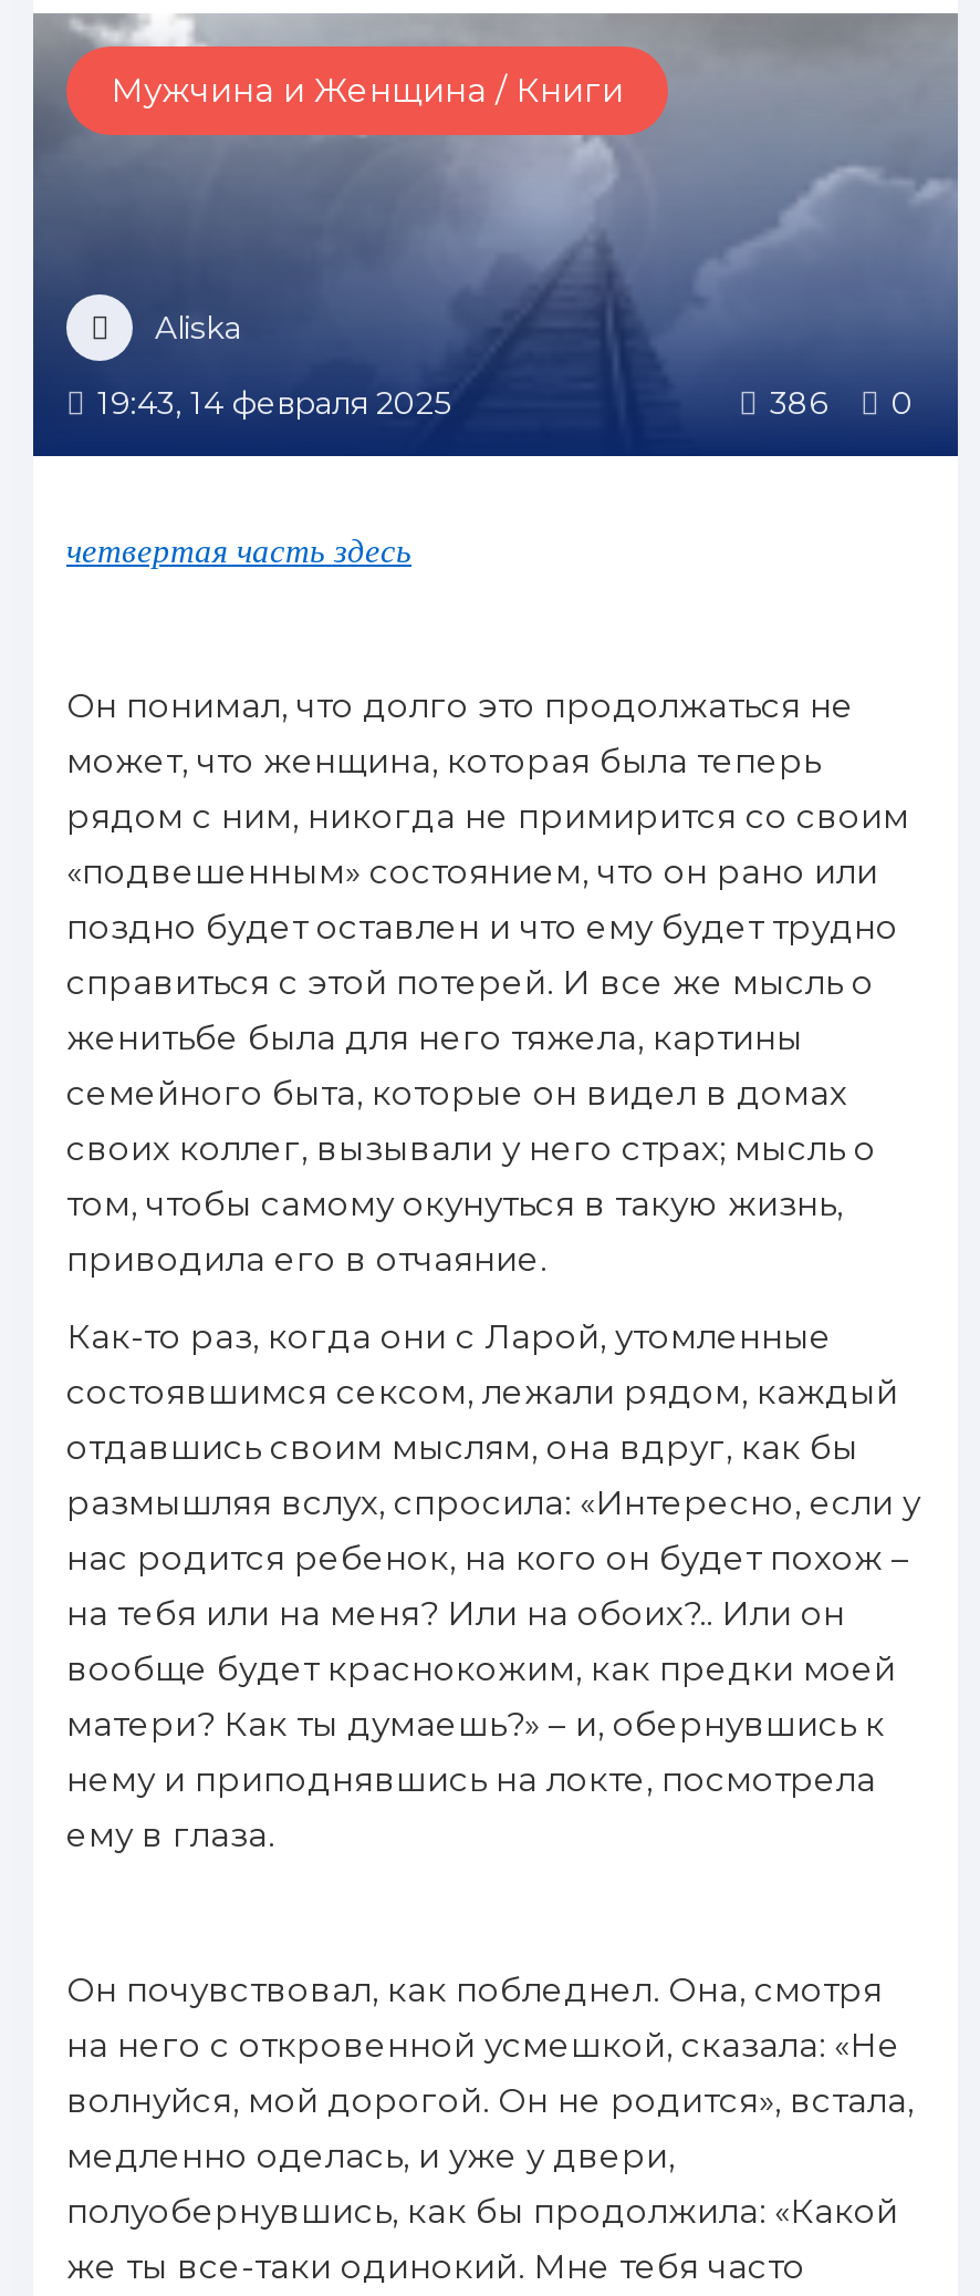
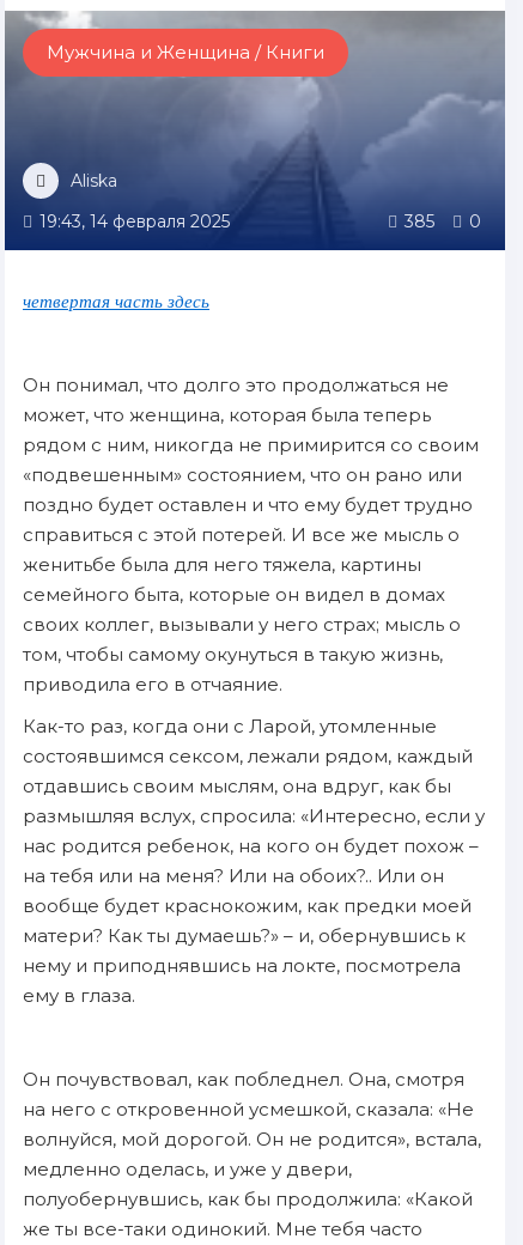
[770,383,827,423] 386 -> [405,211,434,232] 385

